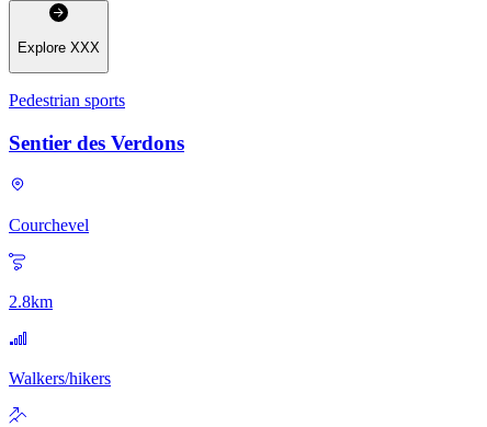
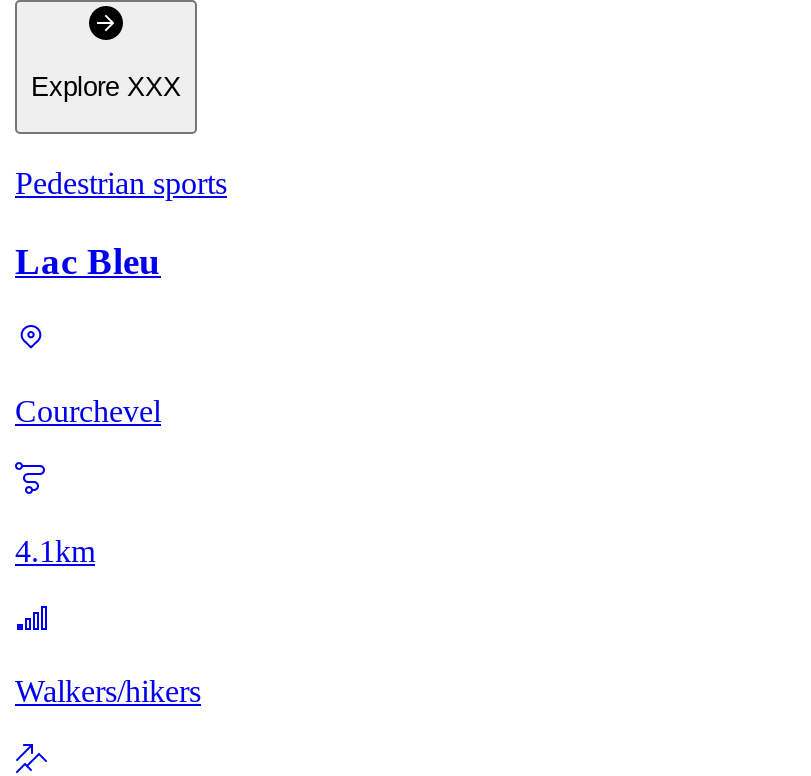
[9,131,184,154] Sentier des Verdons -> [15,240,161,282] Lac Bleu
[9,292,53,311] 2.8 km -> [15,534,95,568] 4.1 km

